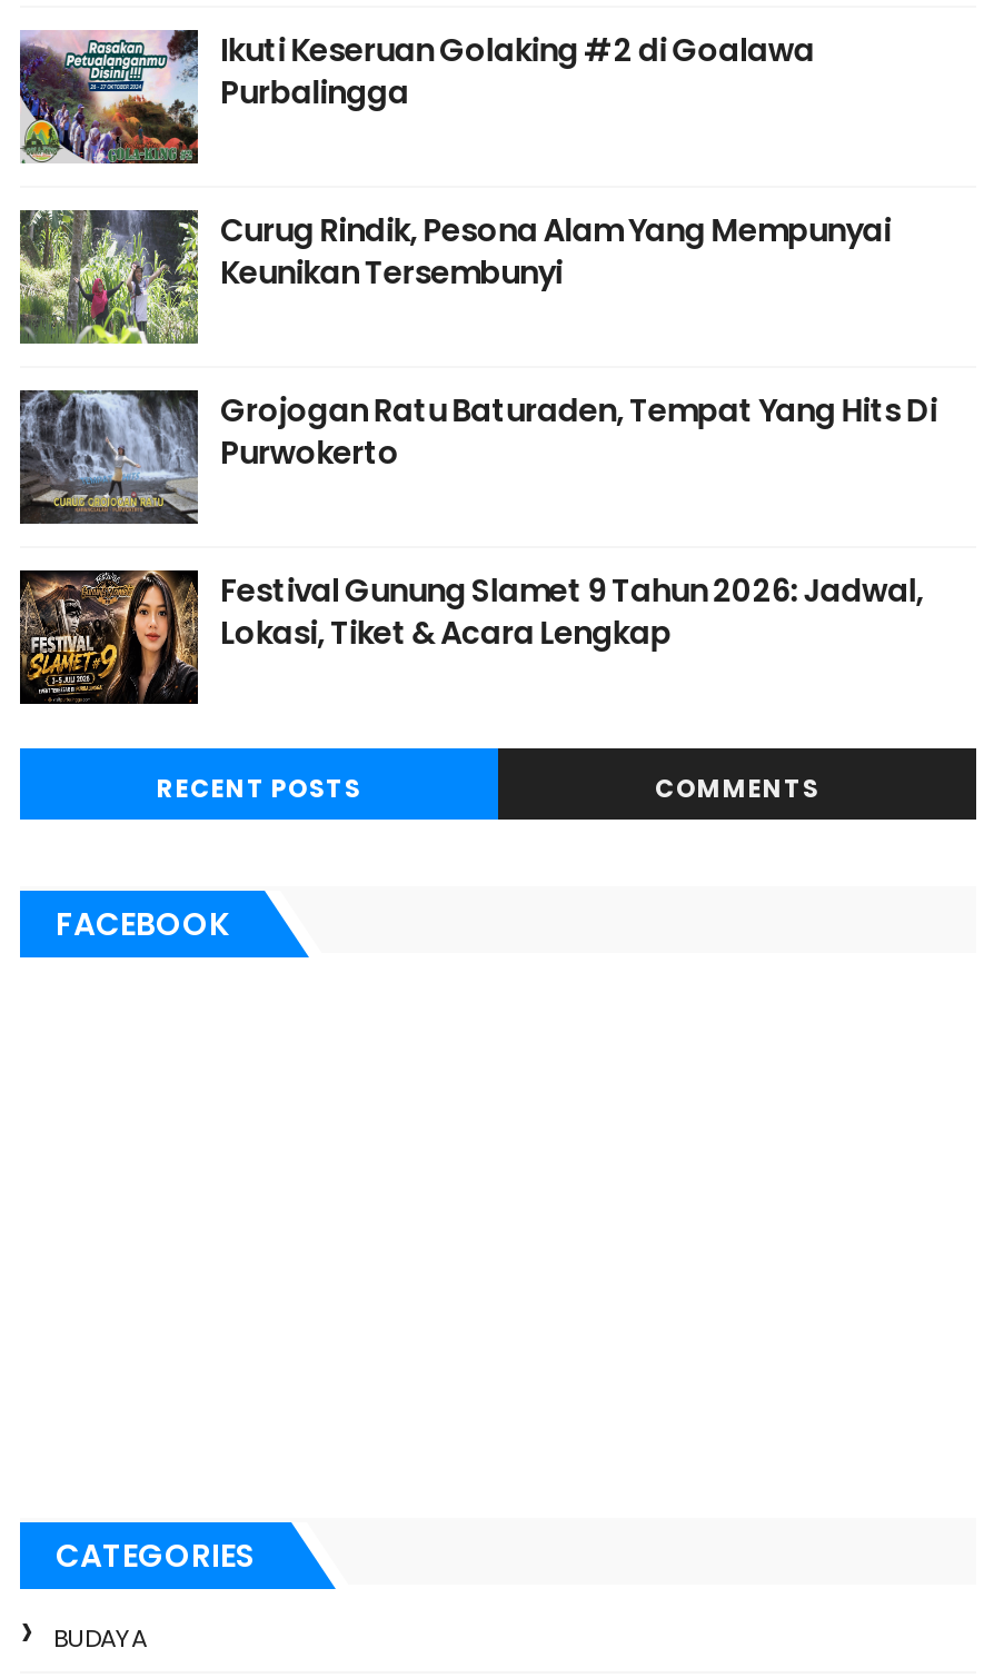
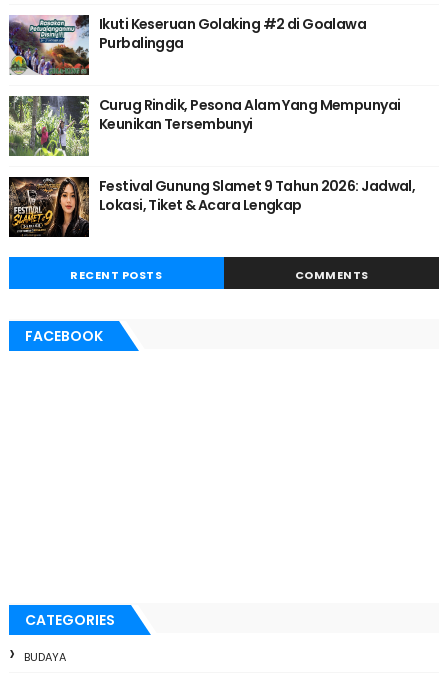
[20,388,937,524] [image] | Grojogan Ratu Baturaden, Tempat Yang Hits Di | Purwokerto -> none

